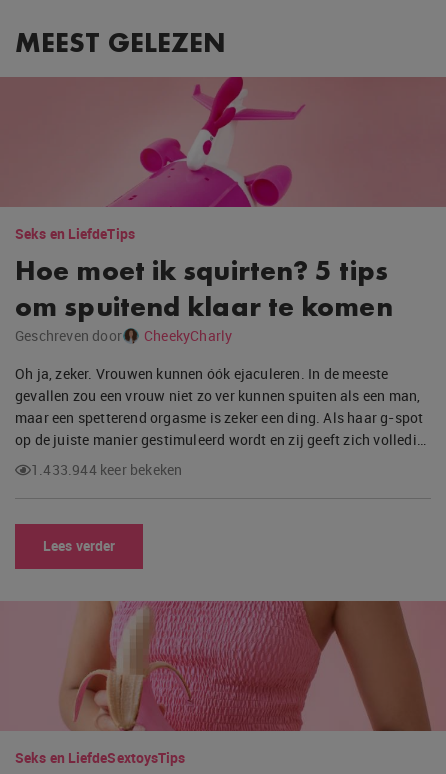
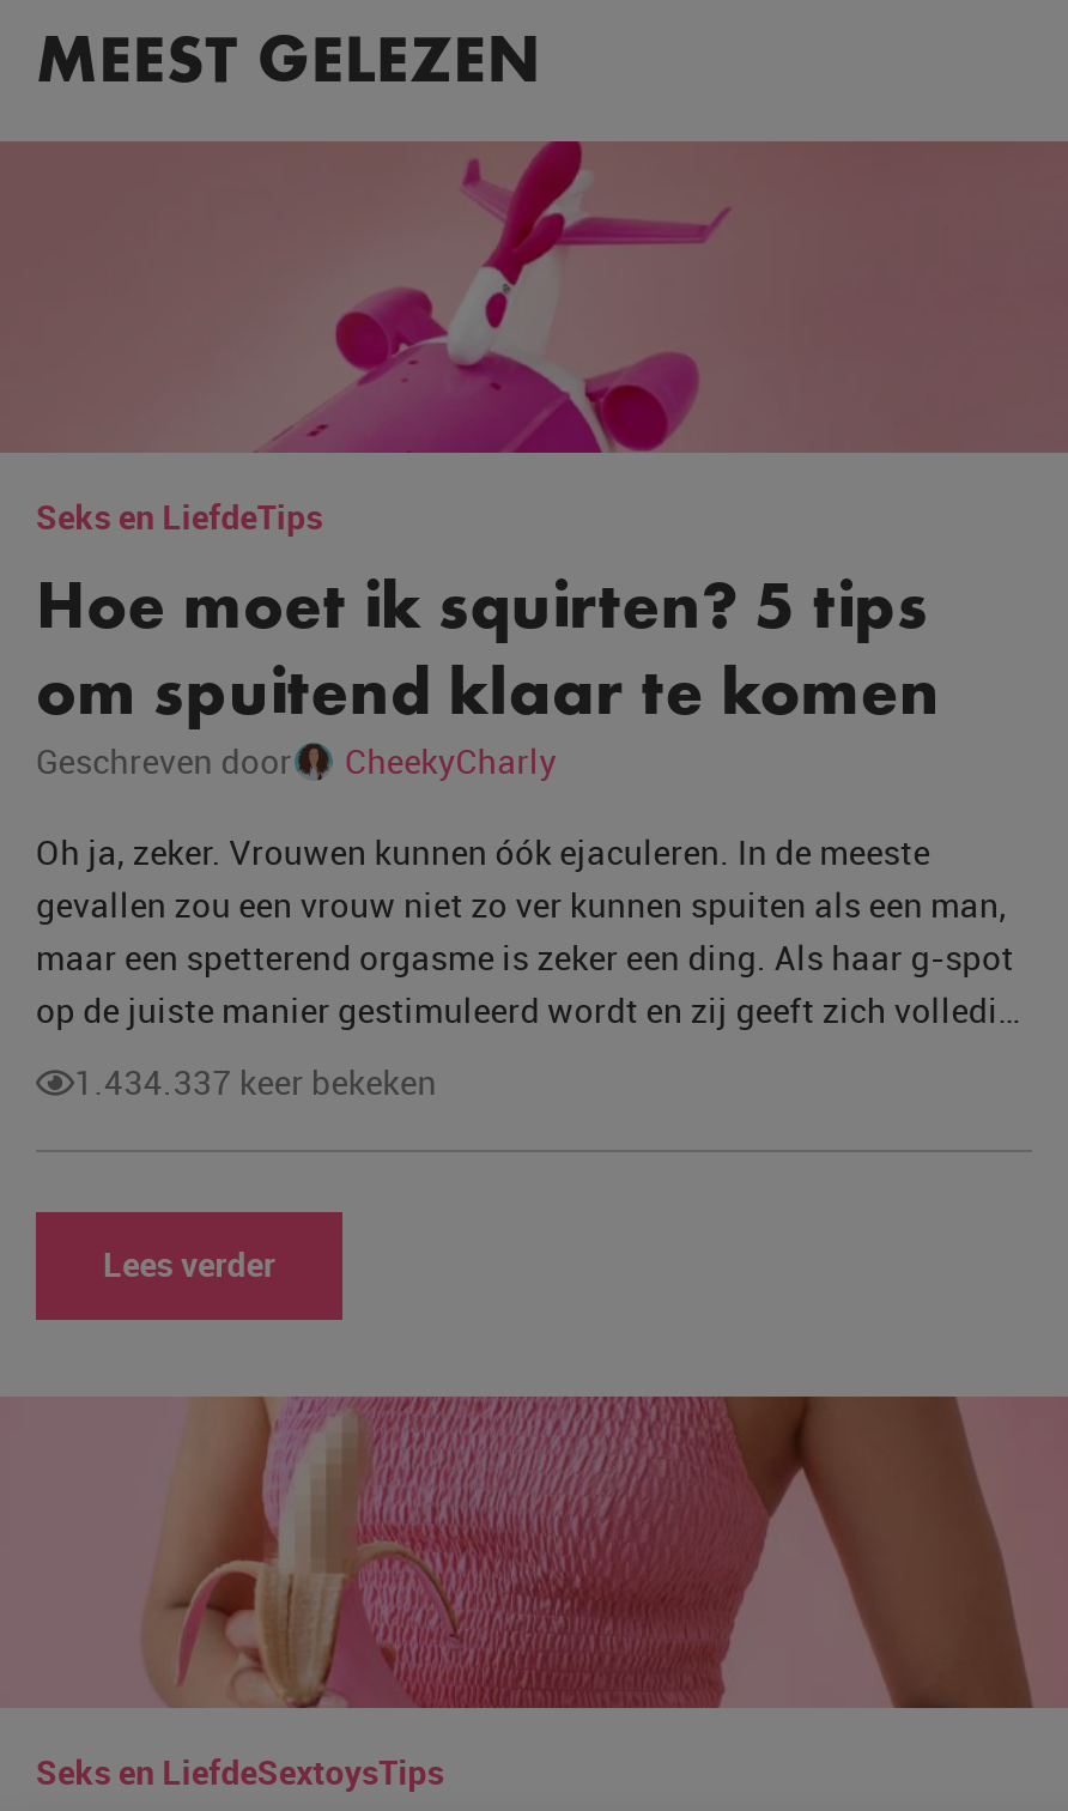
[31,460,182,479] 1.433.944 keer bekeken -> [74,1060,437,1105] 1.434.337 keer bekeken

